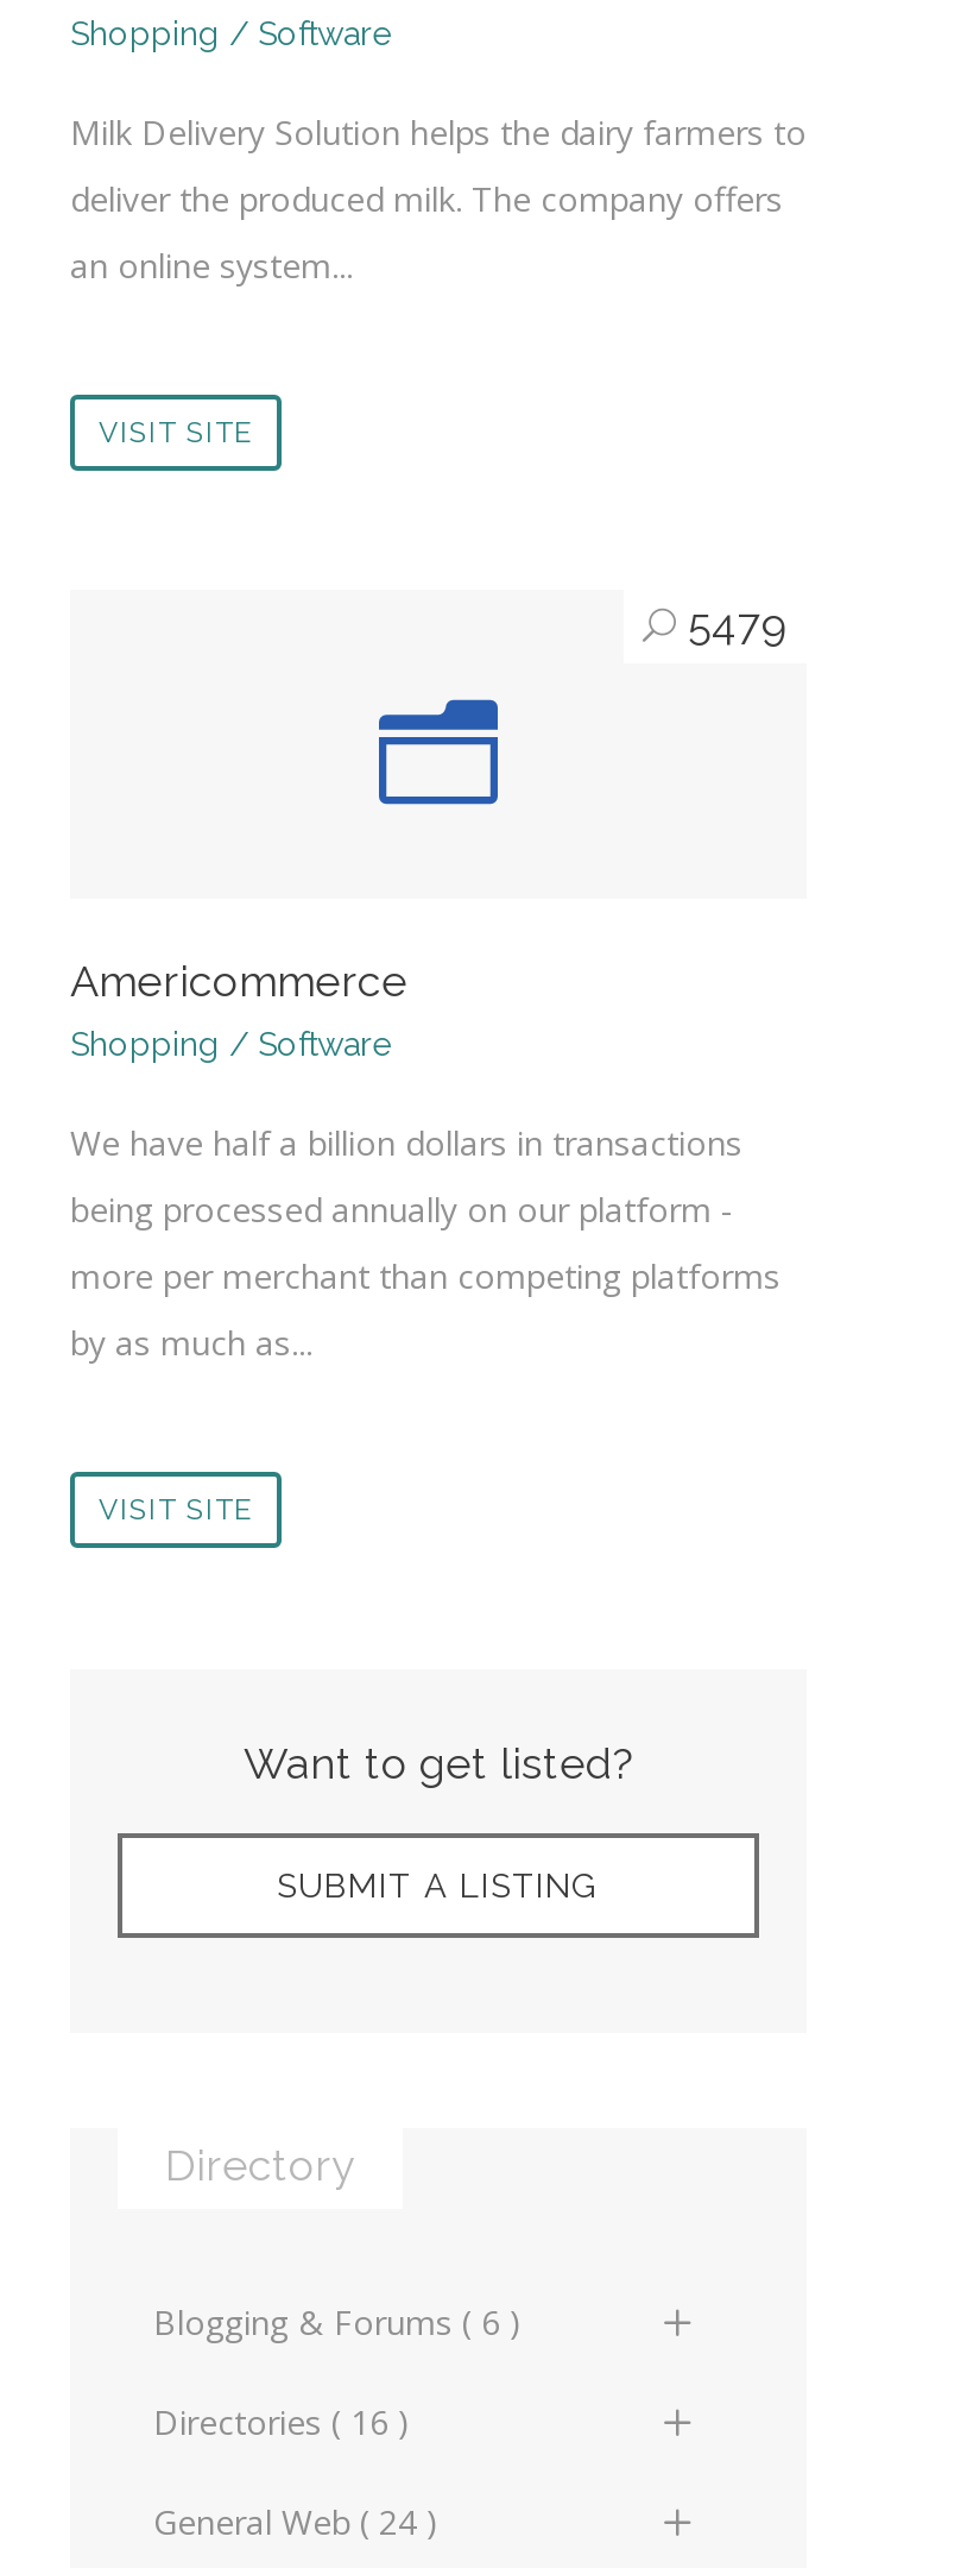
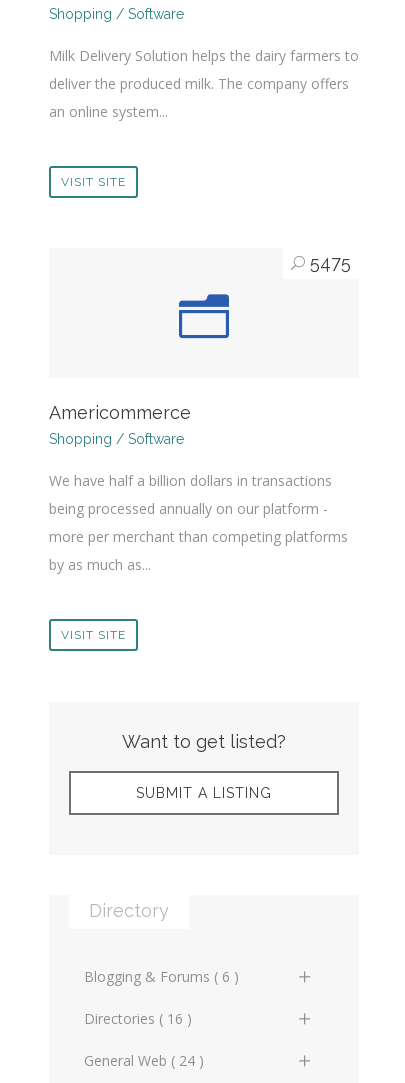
[688,599,788,649] 5479 -> [310,252,351,273] 5475

